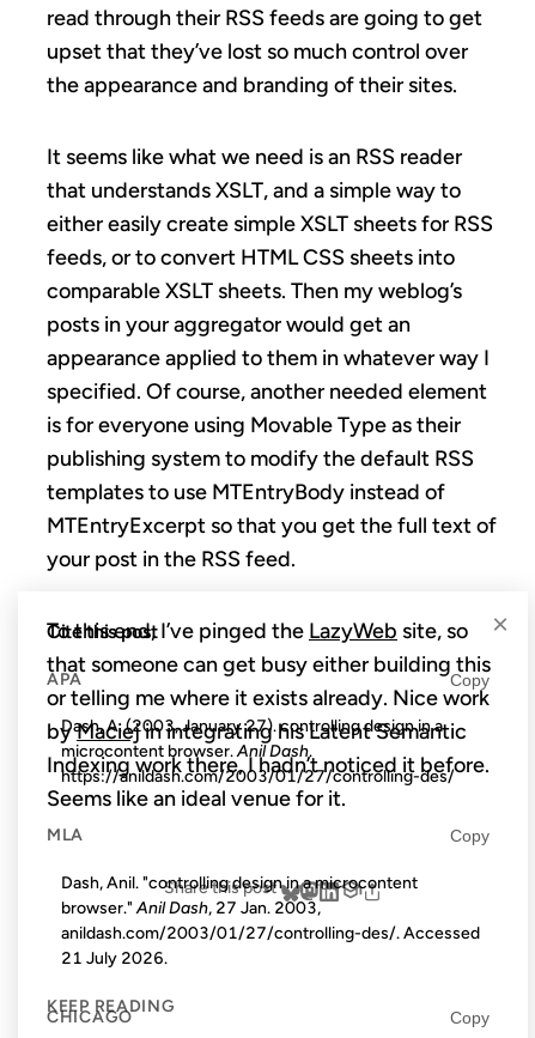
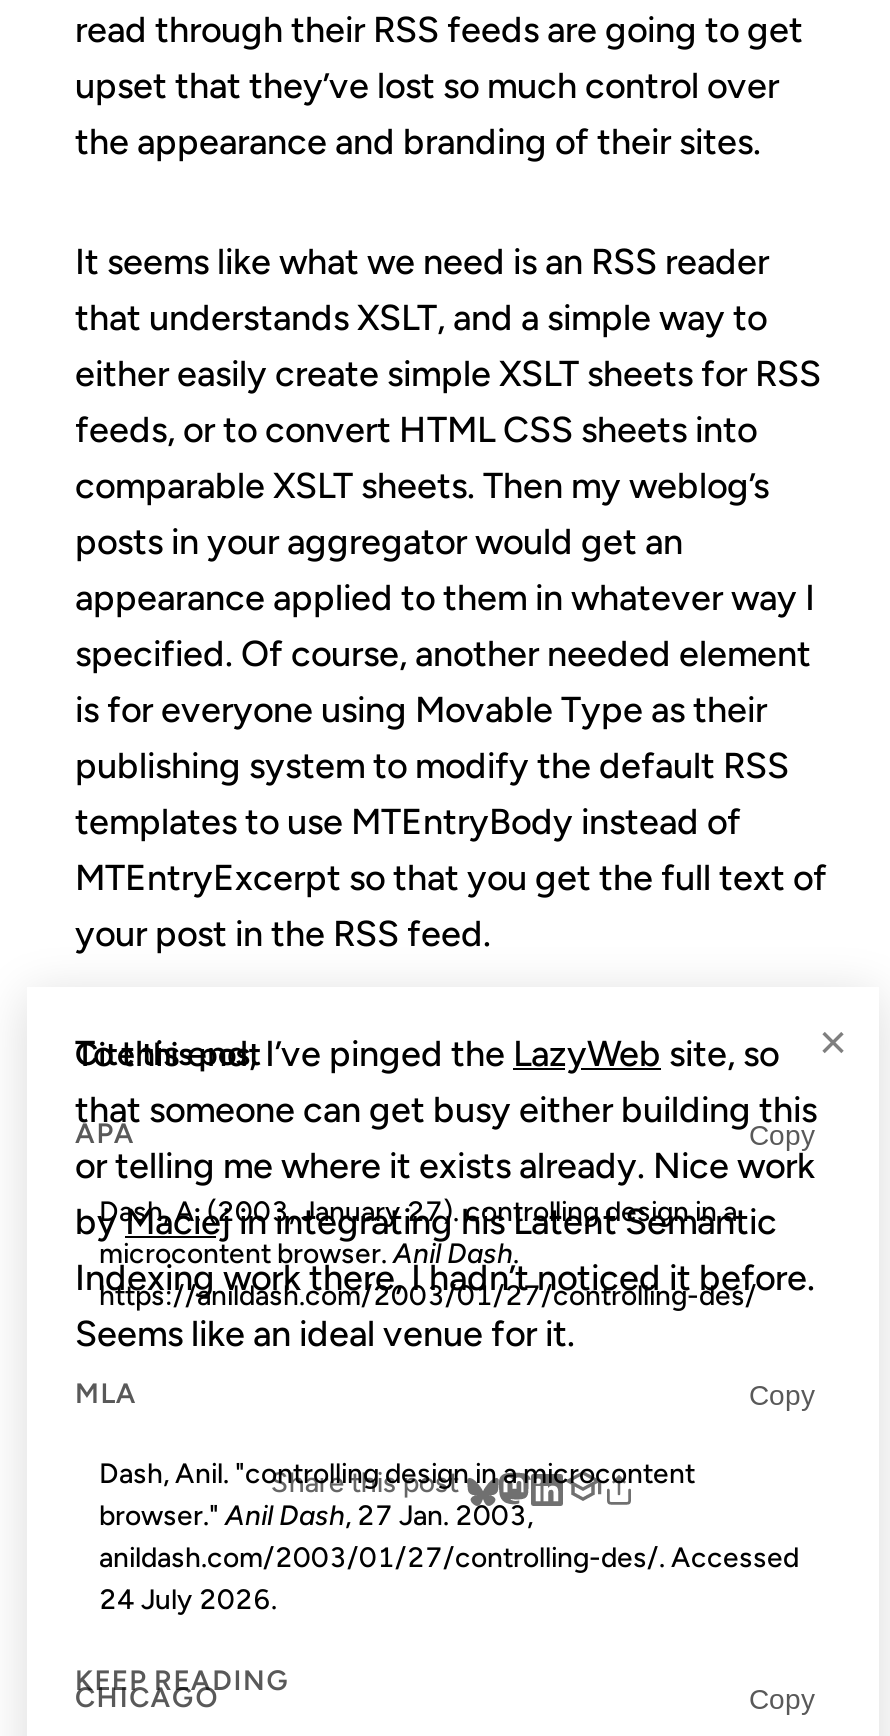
[61,947,168,968] 21 July 2026. -> [99,1583,277,1617] 24 July 2026.

